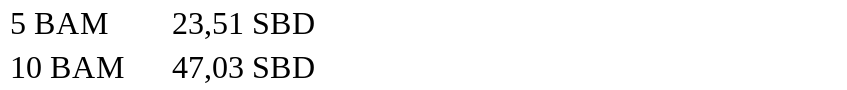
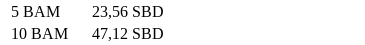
[10,6,316,40] 5 BAM 23,51 SBD -> [11,3,164,20] 5 BAM 23,56 SBD
[10,50,316,84] 10 BAM 47,03 SBD -> [11,25,164,42] 10 BAM 47,12 SBD

